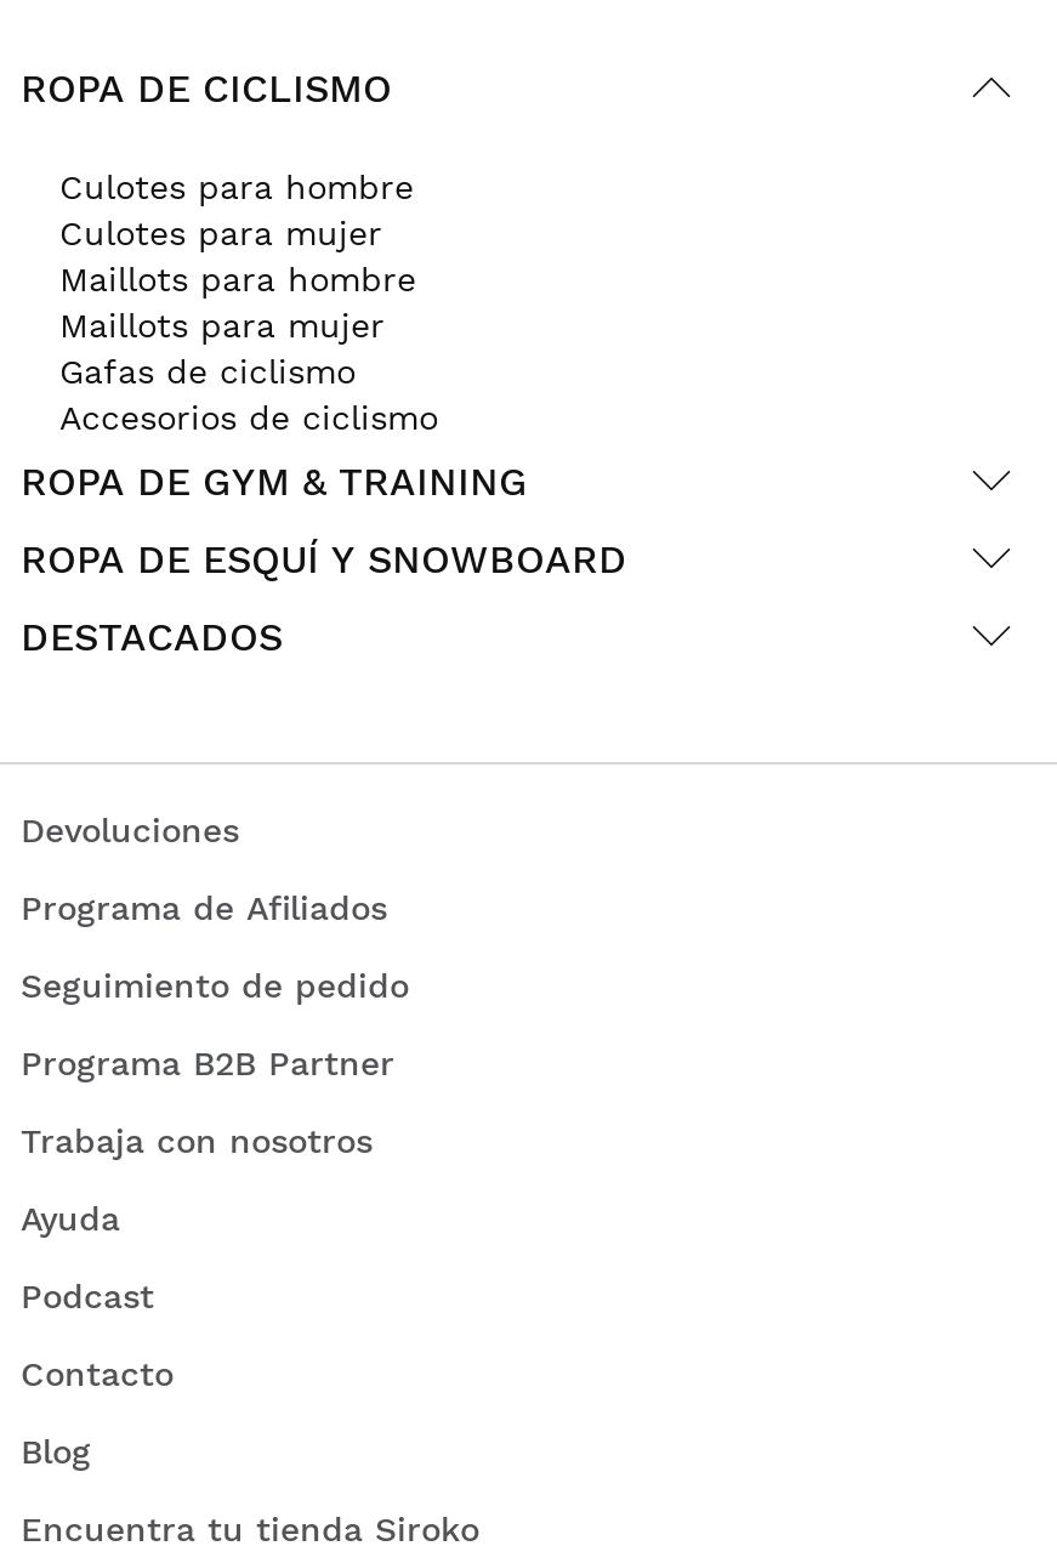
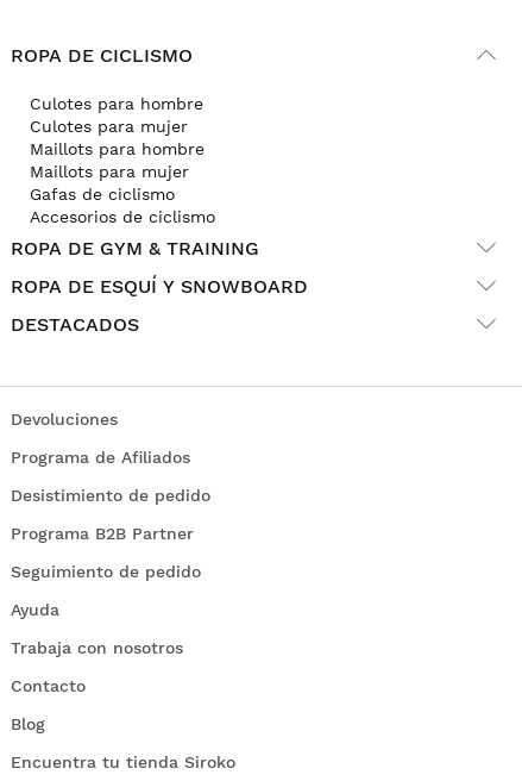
none -> [11,486,210,505] Desistimiento de pedido
moved [21,966,409,1005] -> [11,562,201,581]: Seguimiento de pedido
moved [21,1122,373,1161] -> [11,638,183,657]: Trabaja con nosotros
[21,1277,154,1316] Podcast -> none

